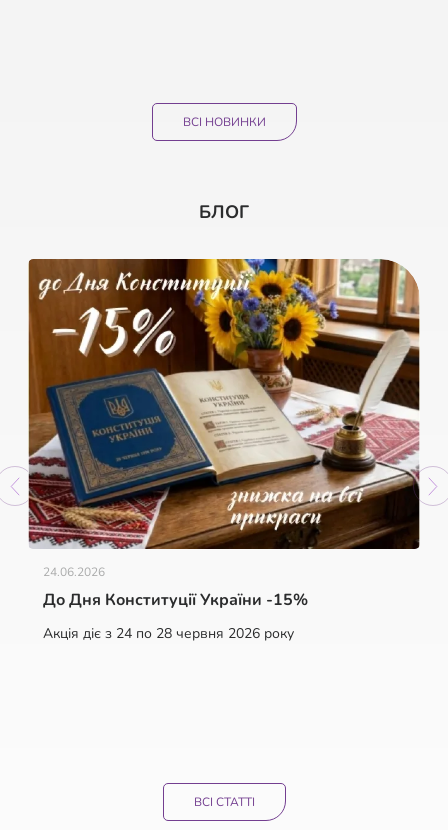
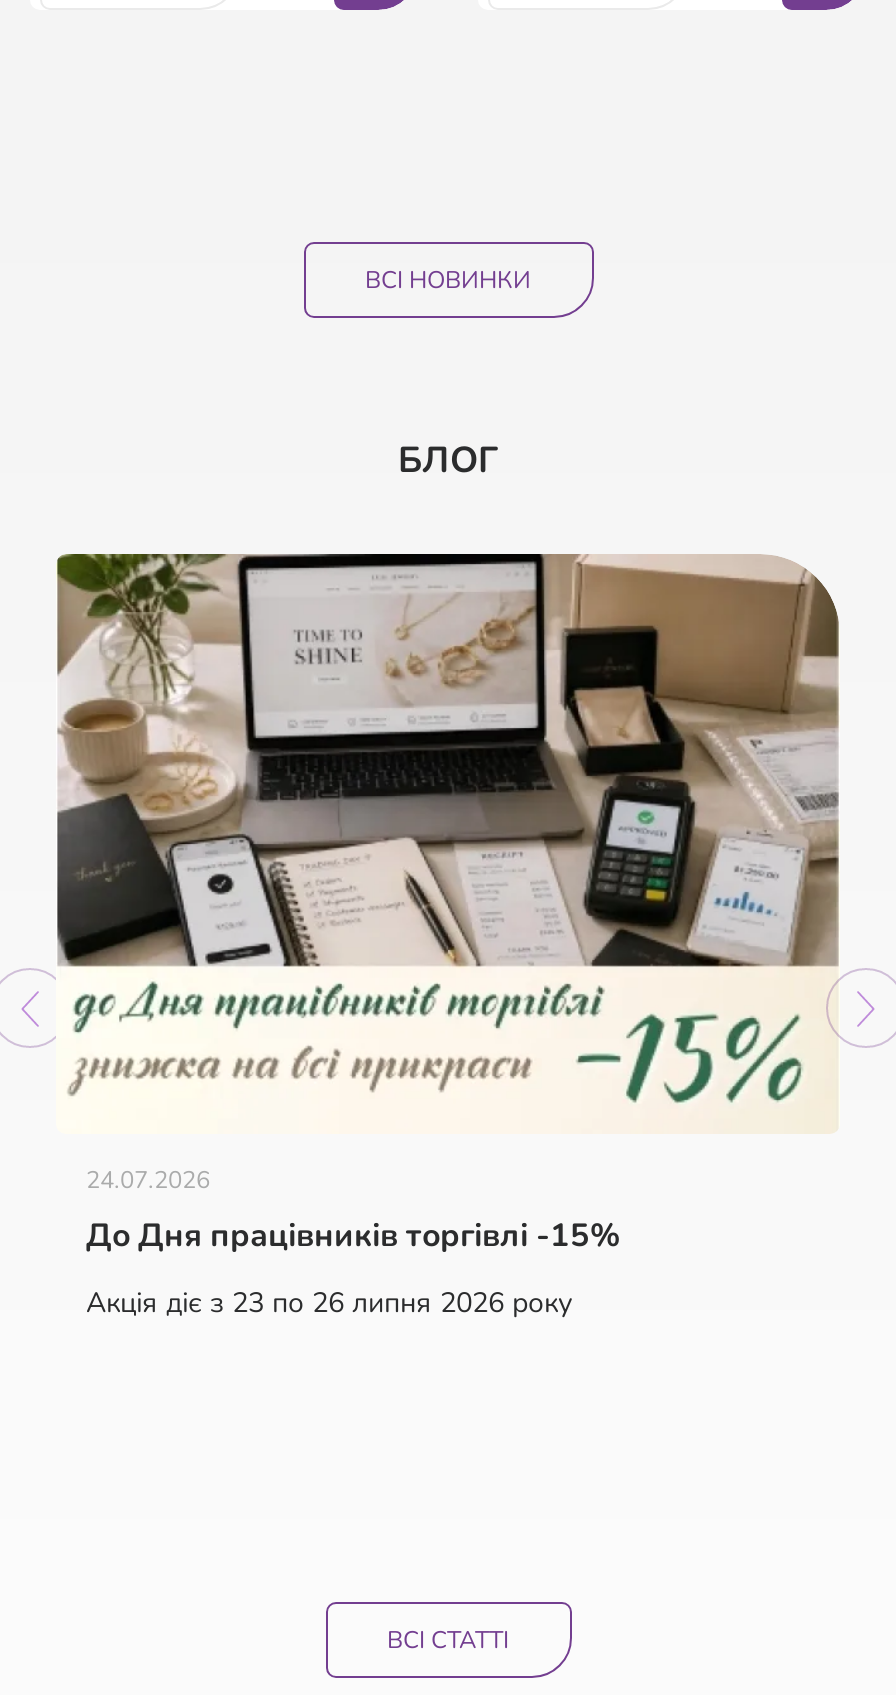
[28,258,421,580] [image] | 24.06.2026 -> [56,552,840,1197] [image] | 24.07.2026
[43,589,308,611] До Дня Конституції України -15% -> [86,1215,620,1259] До Дня працівників торгівлі -15%
[43,624,294,643] Акція діє з 24 по 28 червня 2026 року -> [86,1285,572,1323] Акція діє з 23 по 26 липня 2026 року

